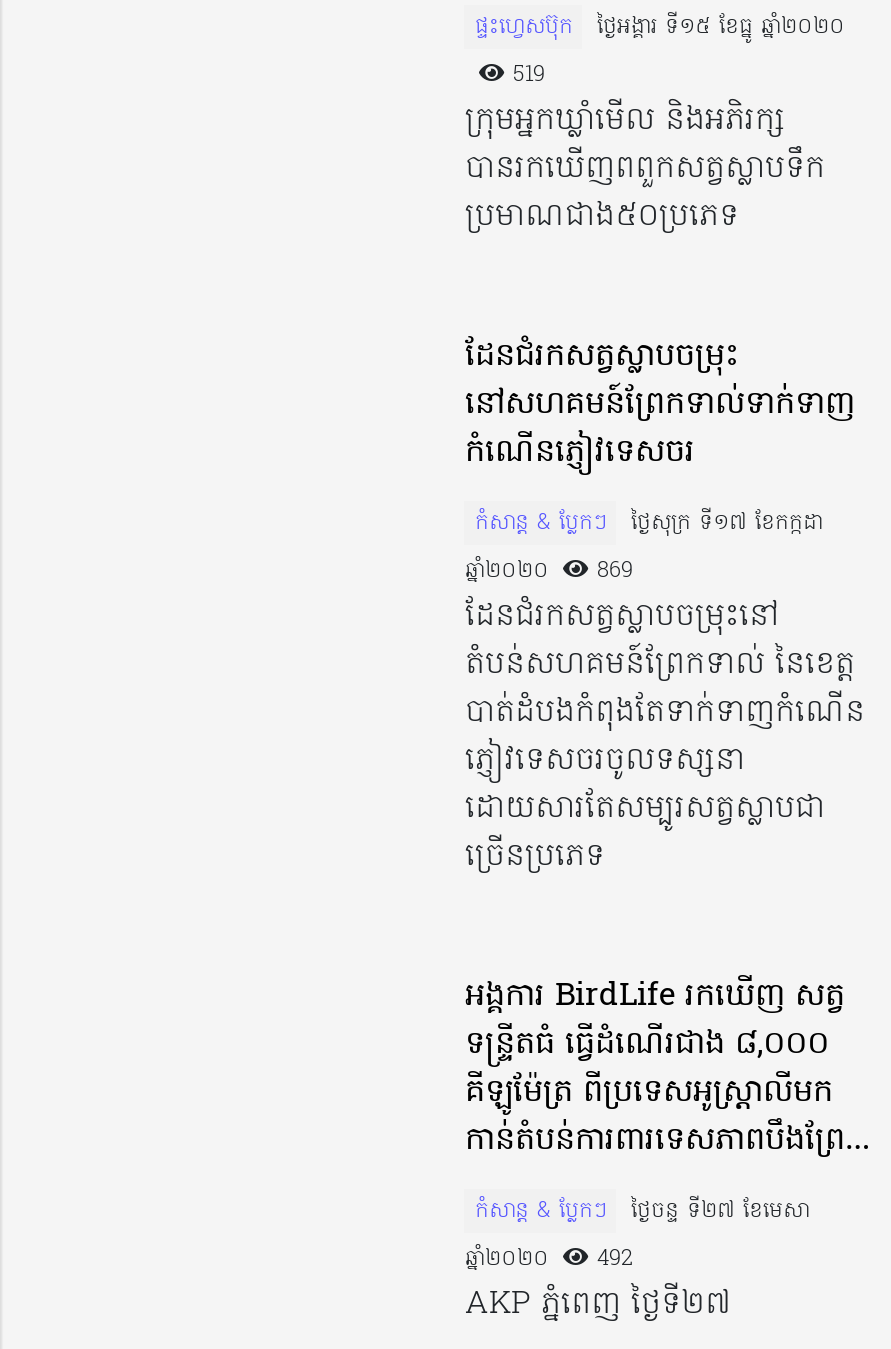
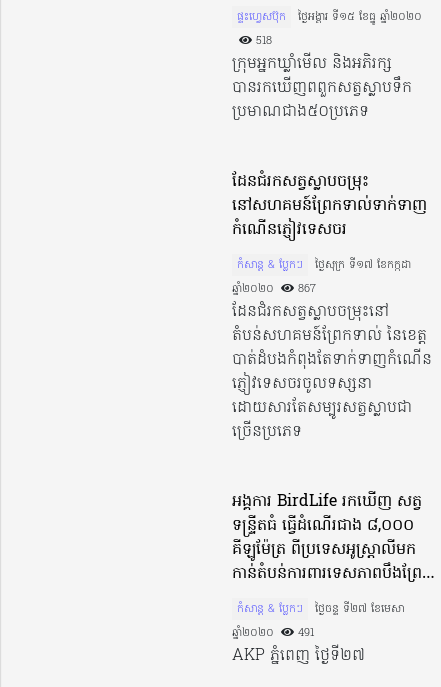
[505,59,545,91] 519 -> [252,33,272,49] 518
[589,555,633,587] 869 -> [294,281,316,297] 867
[589,1243,633,1275] 492 -> [294,625,314,641] 491

